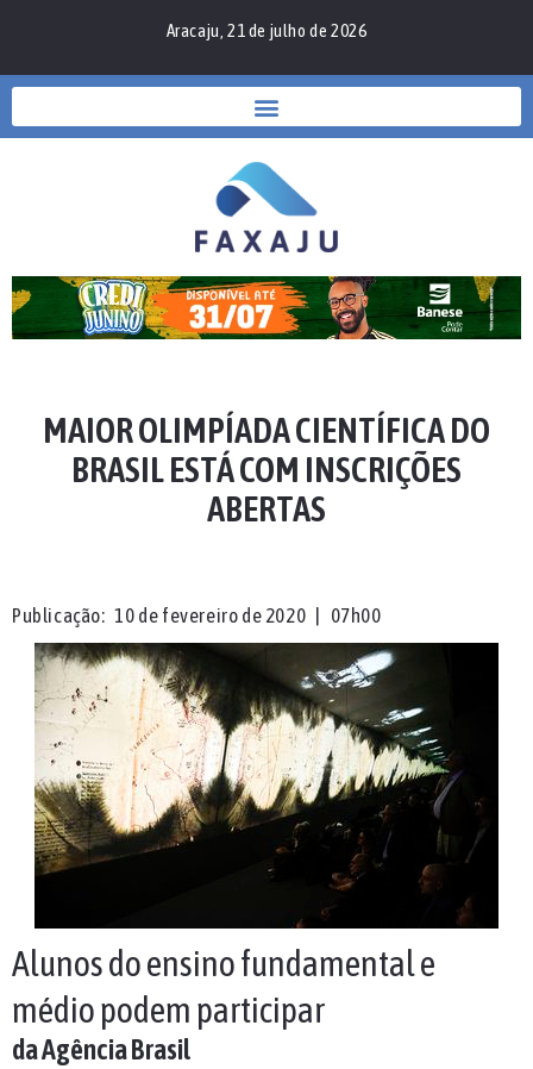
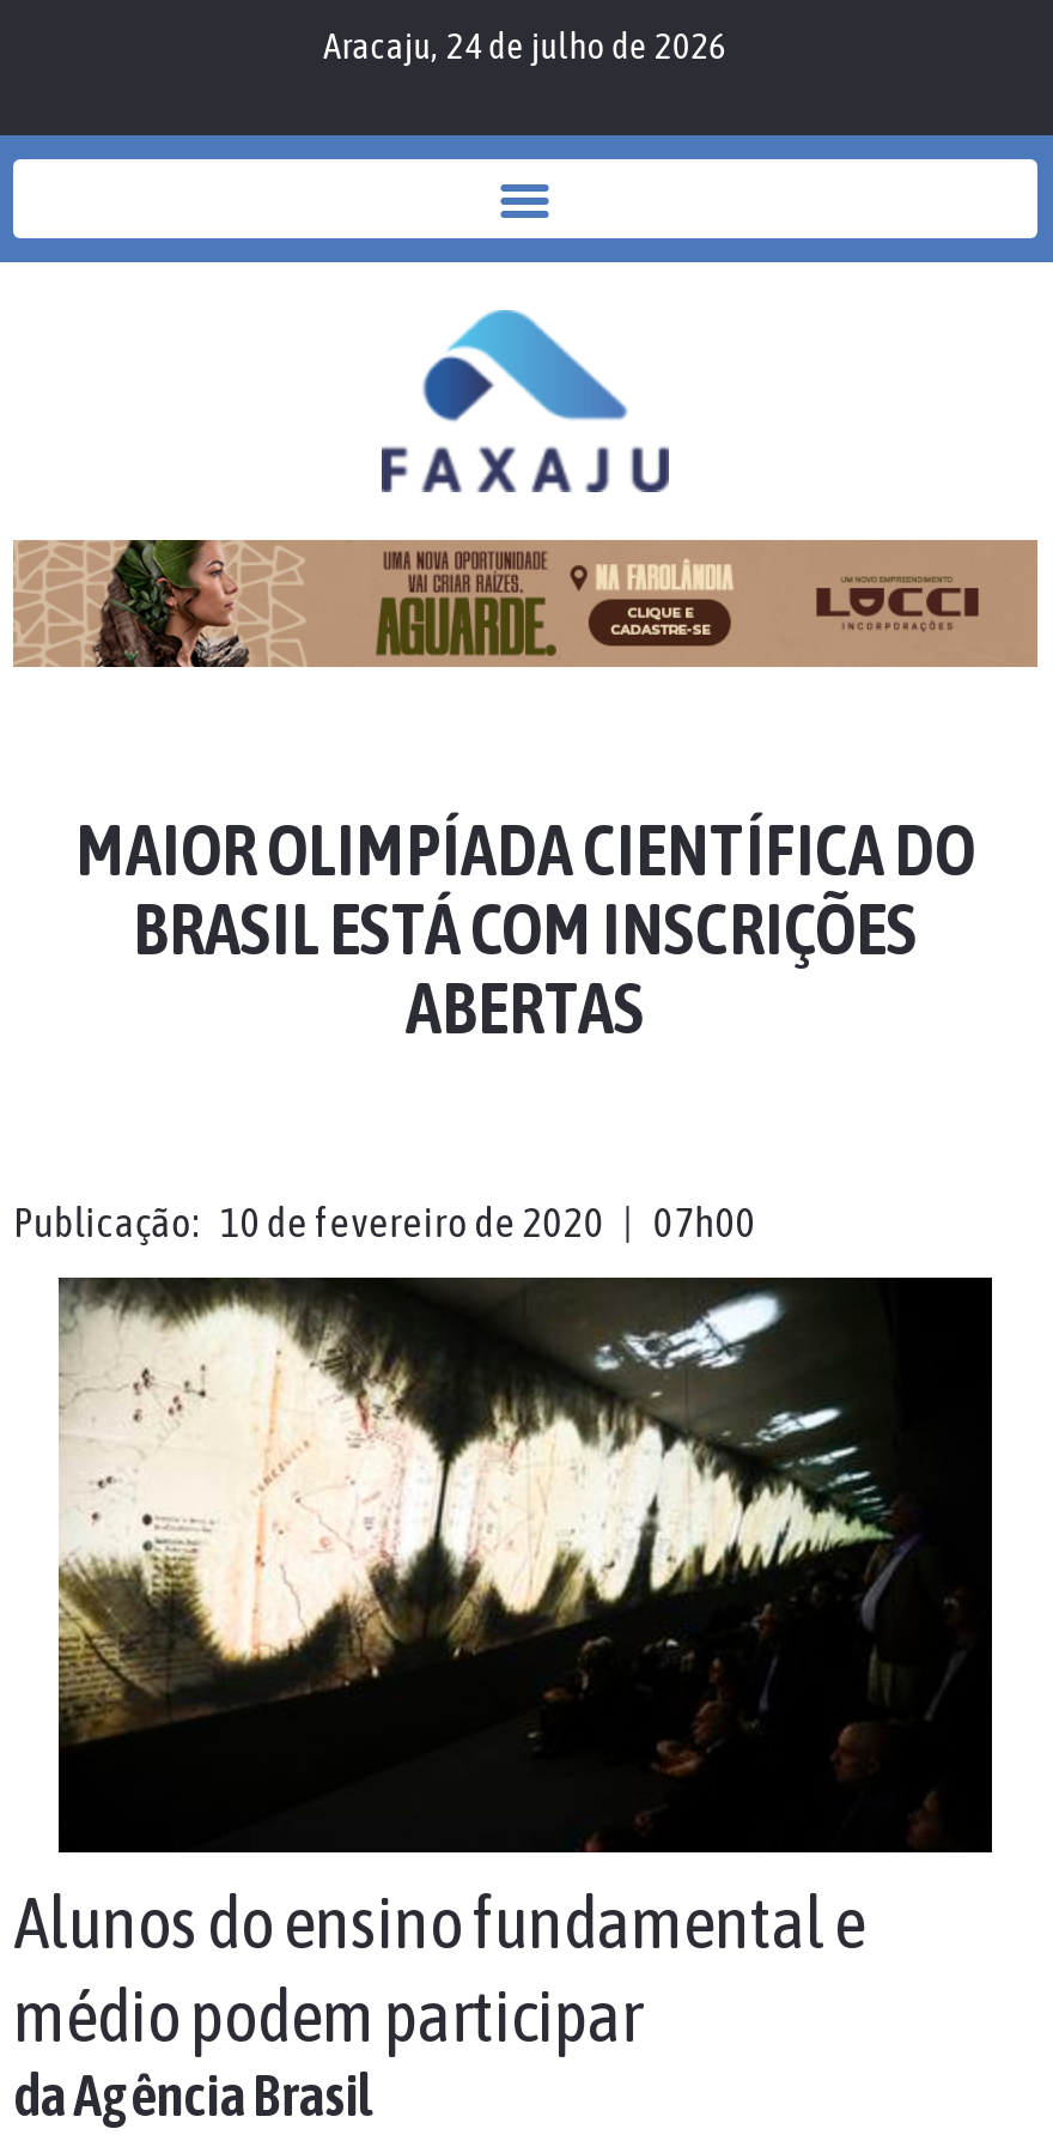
[166,20,367,40] Aracaju, 21 de julho de 2026 -> [323,25,727,66] Aracaju, 24 de julho de 2026
[11,275,521,340] [image] -> [13,538,1035,669] [image]

